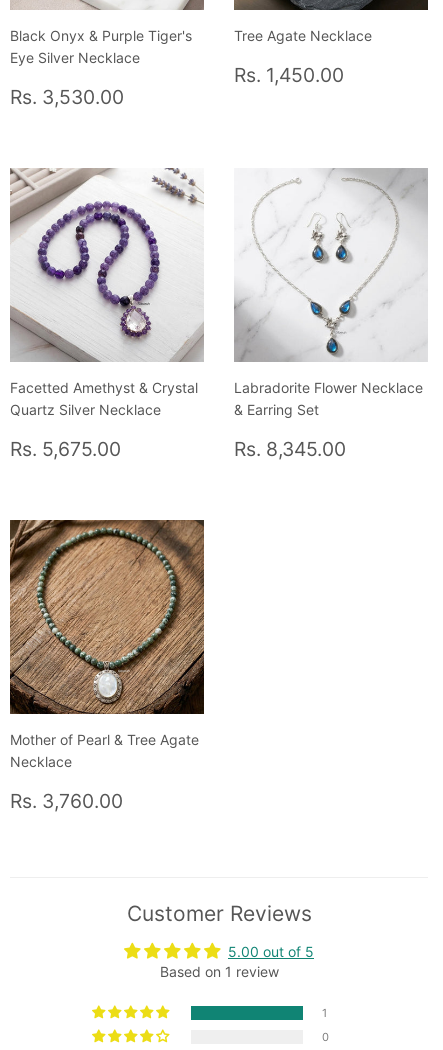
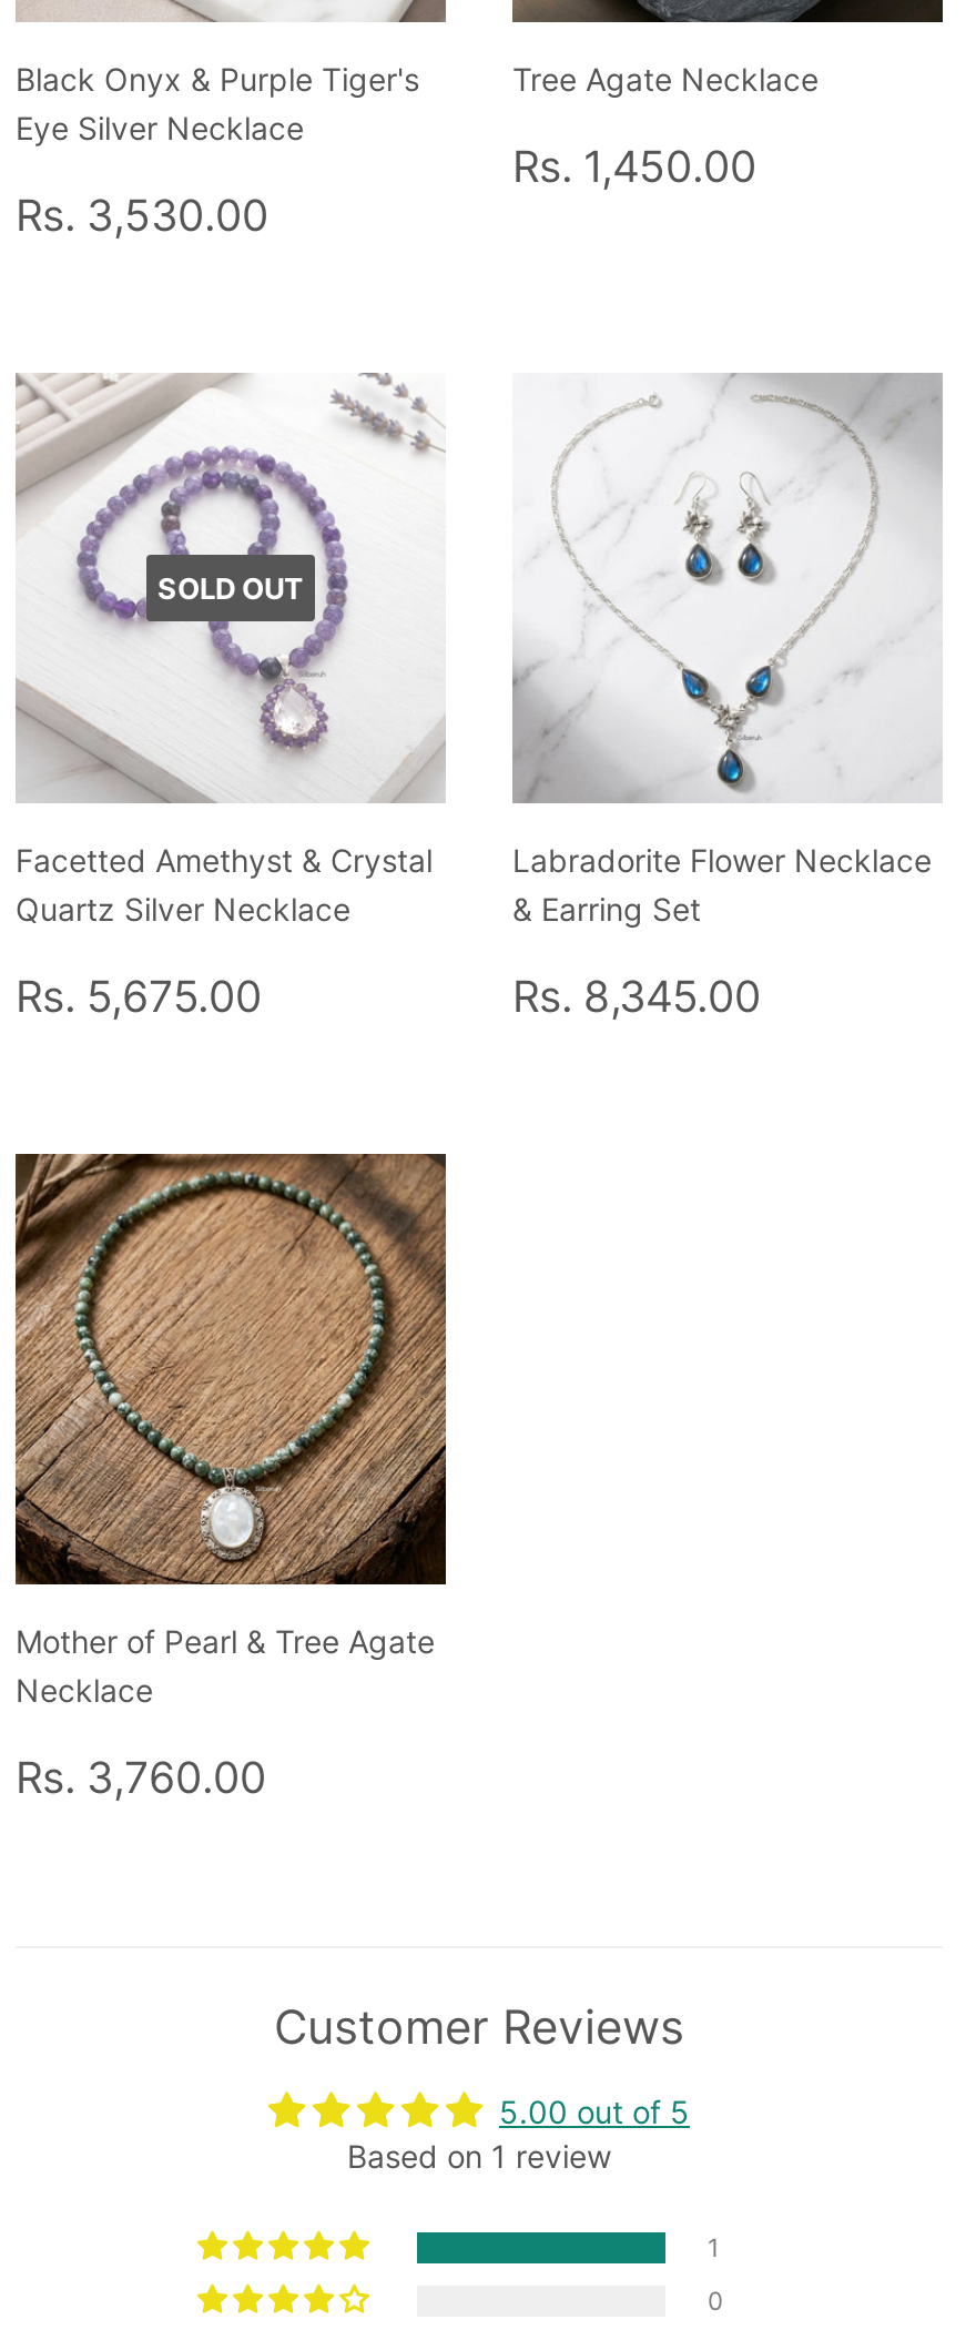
none -> [157,571,304,607] SOLD OUT
[11,169,202,361] [image] -> [20,379,344,803] [image]

